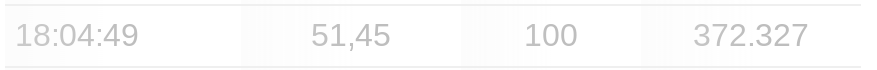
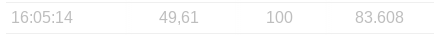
[15,18,139,52] 18:04:49 -> [11,9,73,26] 16:05:14
[311,18,391,52] 51,45 -> [159,9,199,26] 49,61
[693,18,809,52] 372.327 -> [354,9,403,26] 83.608

